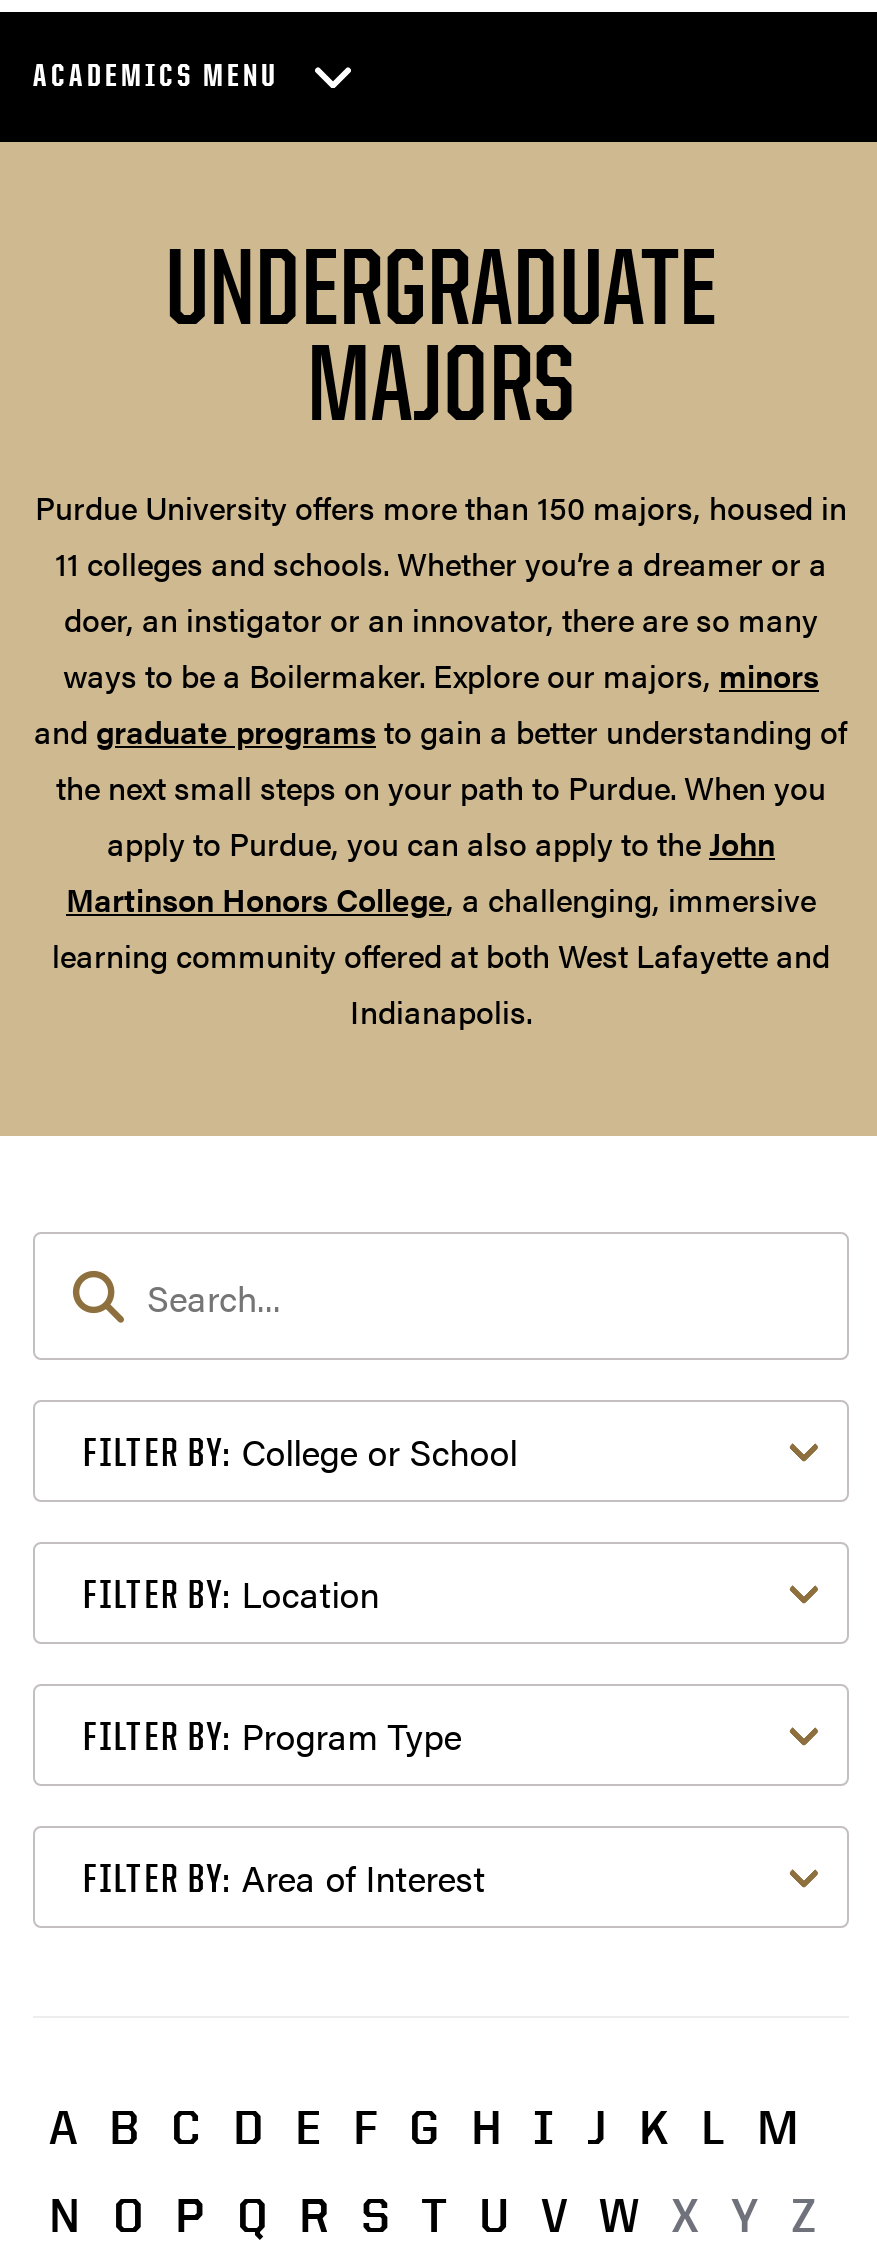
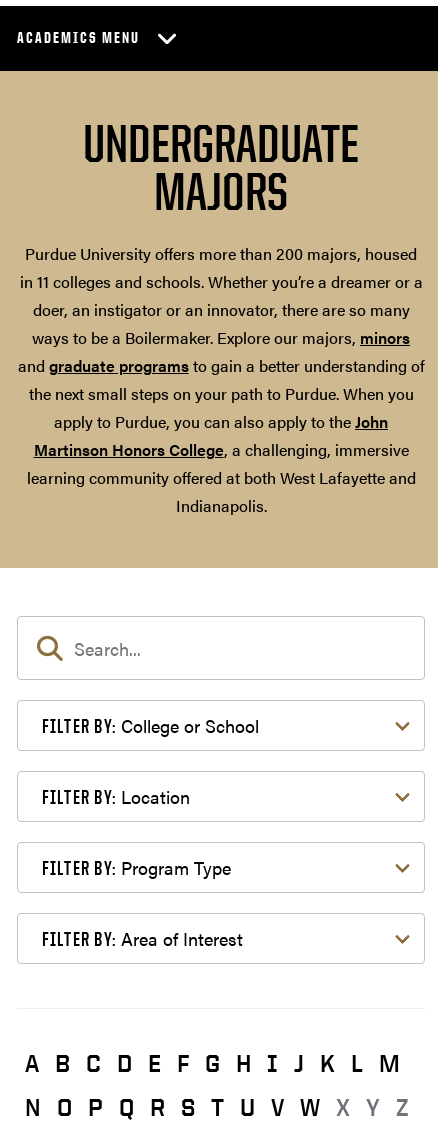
[35,484,847,586] Purdue University offers more than 150 majors, housed in | 11 colleges and schools. Whether you’re a dreamer or a -> [19,242,422,293] Purdue University offers more than 200 majors, housed | in 11 colleges and schools. Whether you’re a dreamer or a

